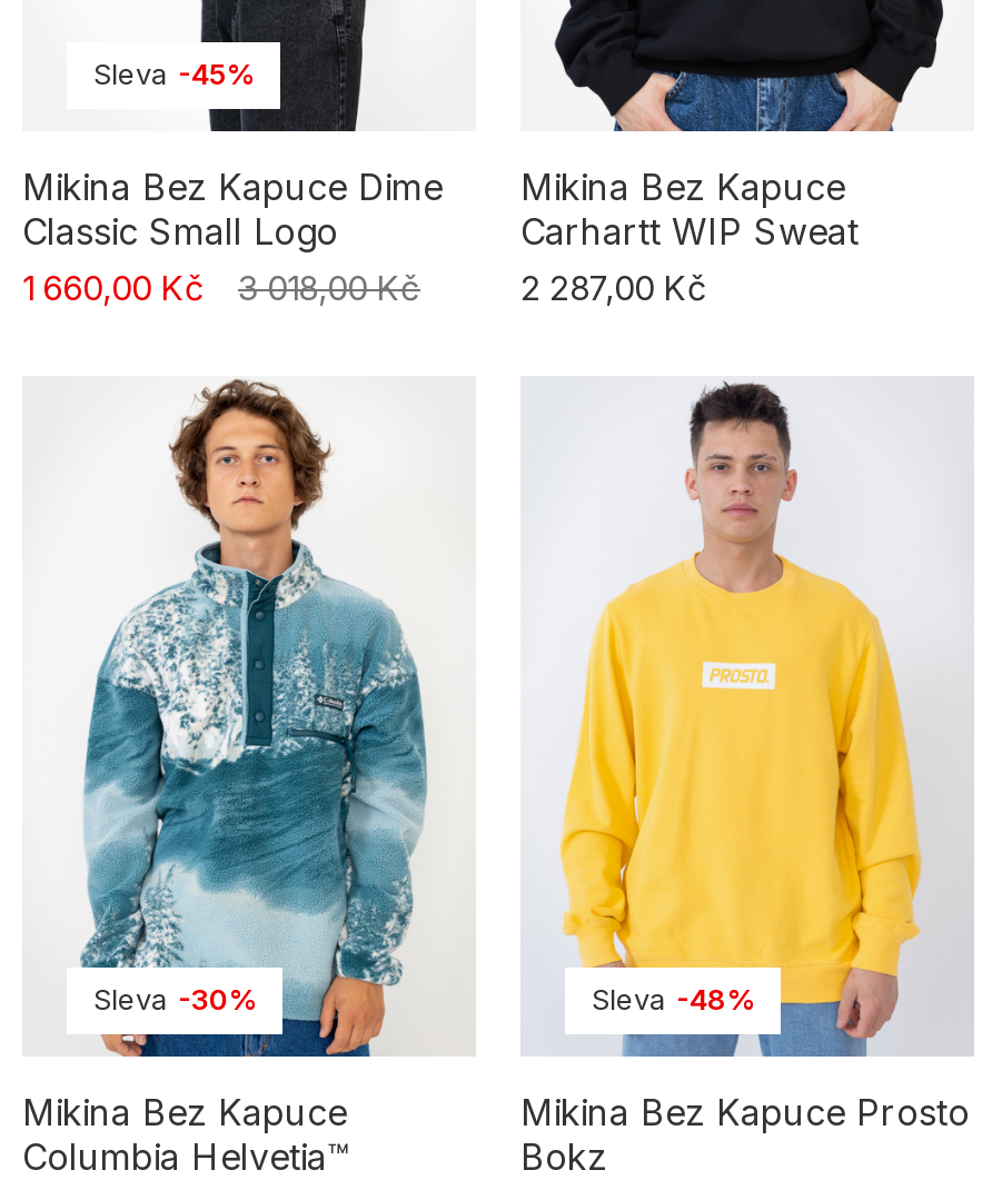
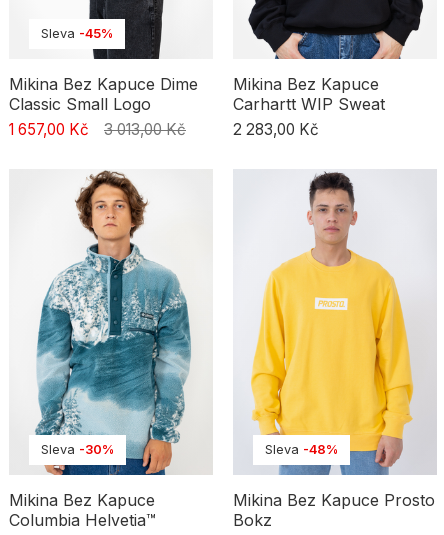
[22,267,205,310] 1 660,00 Kč -> [9,120,89,139] 1 657,00 Kč
[238,267,420,310] 3 018,00 Kč -> [104,120,186,139] 3 013,00 Kč
[520,267,707,310] 2 287,00 Kč -> [233,120,319,139] 2 283,00 Kč

